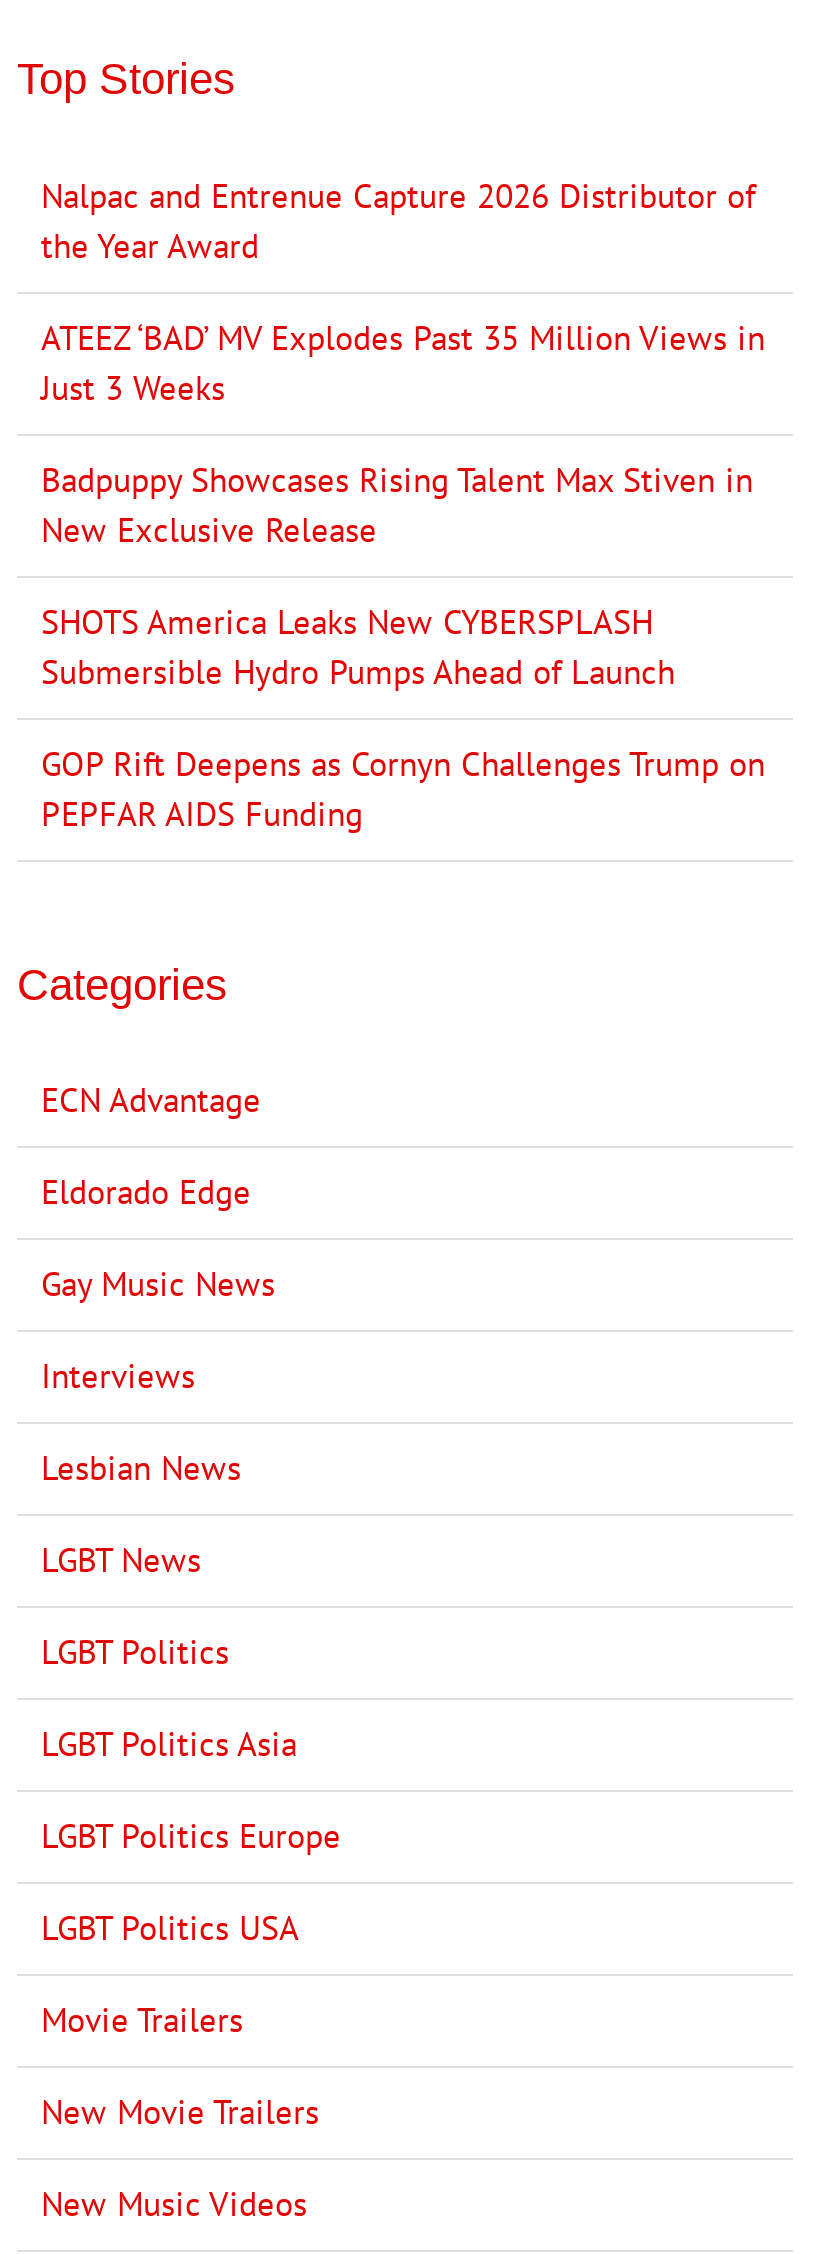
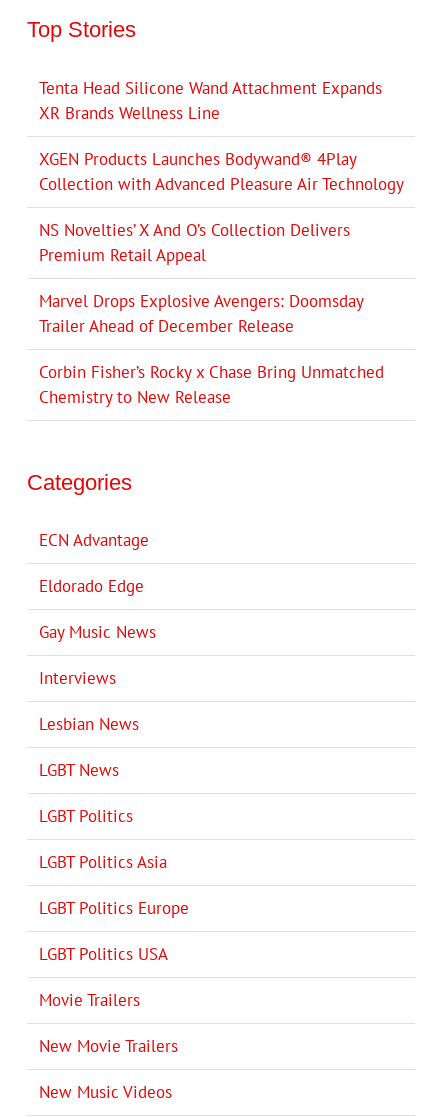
[41,173,755,267] Nalpac and Entrenue Capture 2026 Distributor of | the Year Award -> [39,76,382,123] Tenta Head Silicone Wand Attachment Expands | XR Brands Wellness Line
[41,315,765,409] ATEEZ ‘BAD’ MV Explodes Past 35 Million Views in | Just 3 Weeks -> [39,147,404,194] XGEN Products Launches Bodywand® 4Play | Collection with Advanced Pleasure Air Technology
[41,457,753,551] Badpuppy Showcases Rising Talent Max Stiven in | New Exclusive Release -> [39,218,350,265] NS Novelties’ X And O’s Collection Delivers | Premium Retail Appeal
[41,599,675,693] SHOTS America Leaks New CYBERSPLASH | Submersible Hydro Pumps Ahead of Launch -> [39,289,363,336] Marvel Drops Explosive Avengers: Doomsday | Trailer Ahead of December Release
[41,741,765,835] GOP Rift Deepens as Cornyn Challenges Trump on | PEPFAR AIDS Funding -> [39,360,384,407] Corbin Fisher’s Rocky x Chase Bring Unmatched | Chemistry to New Release

